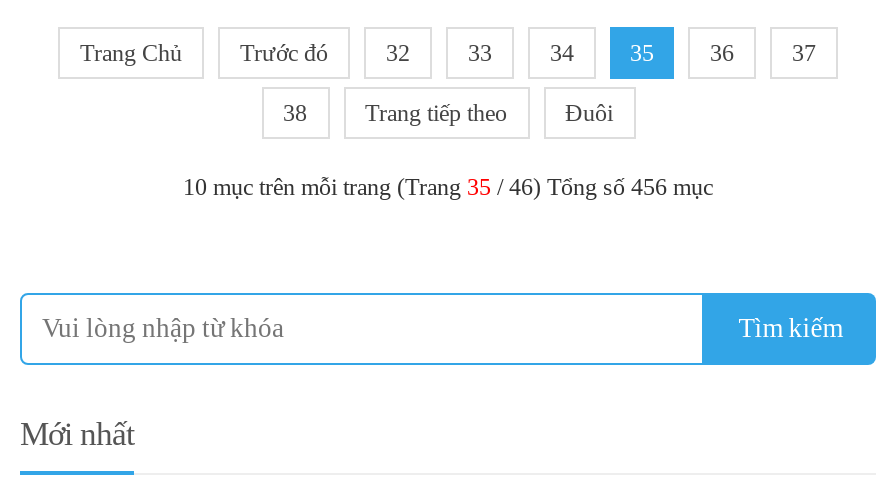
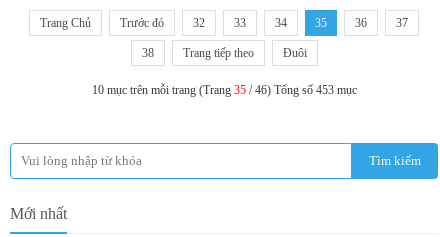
[183,173,713,201] 10 mục trên mỗi trang (Trang 35 / 46) Tổng số 456 mục -> [91,83,356,97] 10 mục trên mỗi trang (Trang 35 / 46) Tổng số 453 mục

